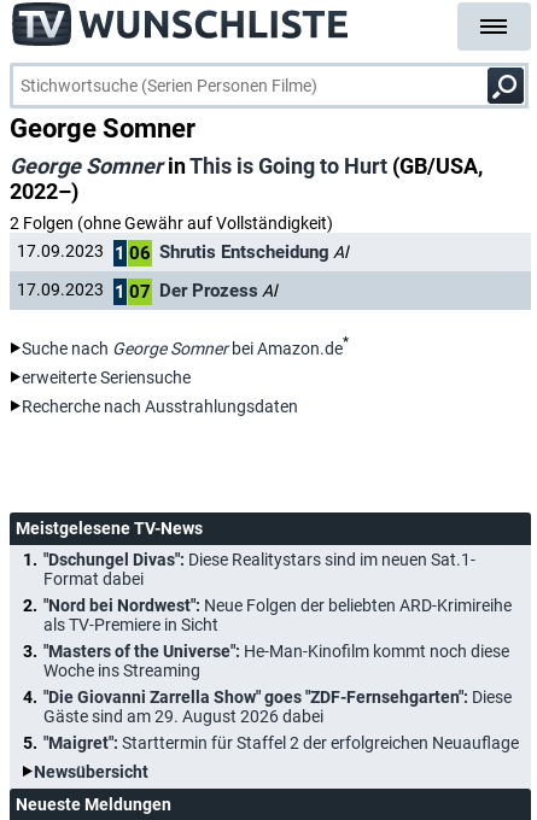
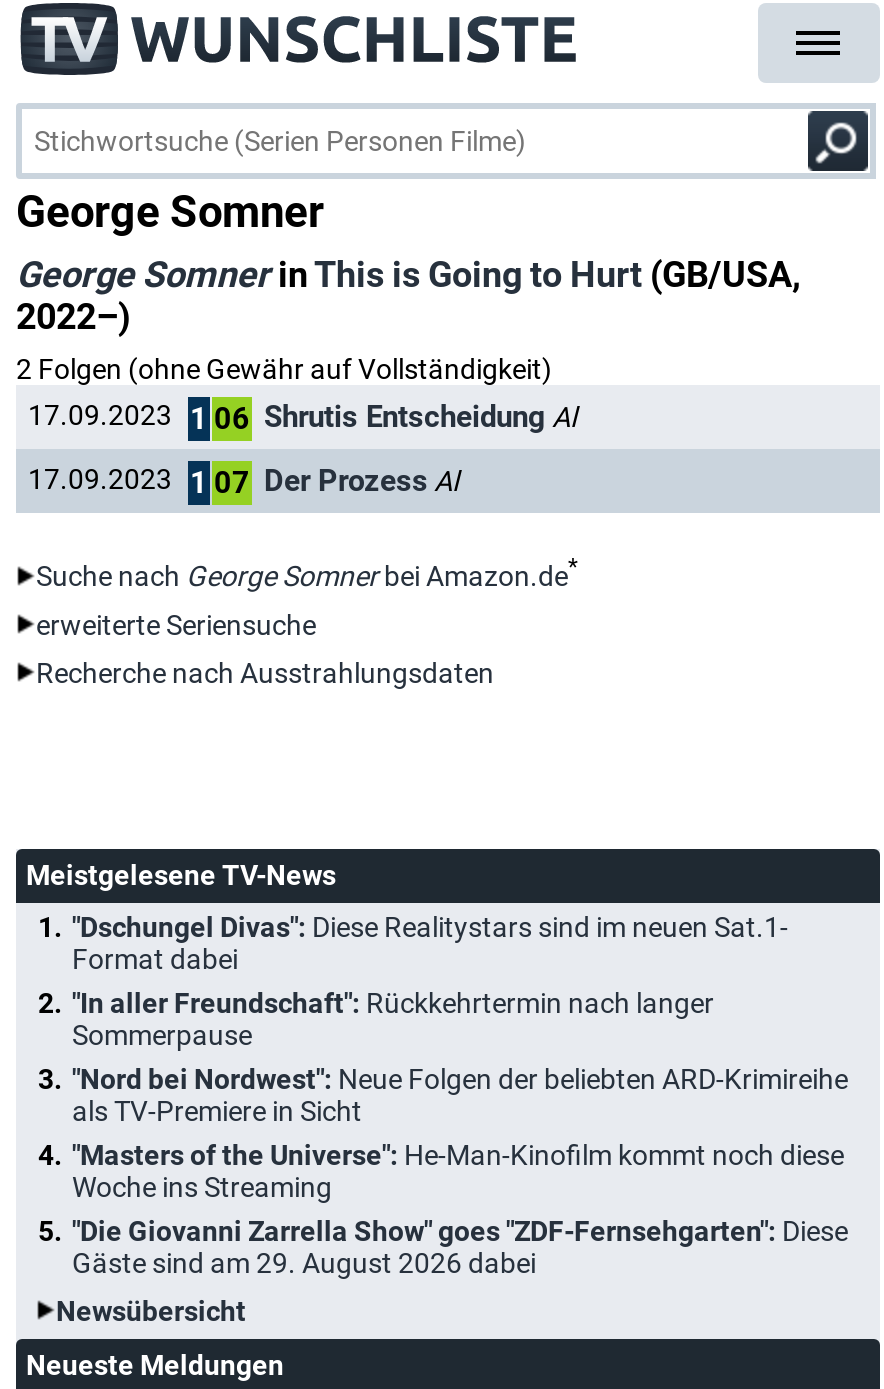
none -> [72,986,714,1050] "In aller Freundschaft": Rückkehrtermin nach langer | Sommerpause
moved [43,595,512,726] -> [72,1062,848,1278]: "Nord bei Nordwest": Neue Folgen der beliebten ARD-Krimireihe | als TV-Premiere in Sicht | "Masters of the Universe": He-Man-Kinofilm kommt noch diese | Woche ins Streaming | "Die Giovanni Zarrella Show" goes "ZDF-Fernsehgarten": Diese | Gäste sind am 29. August 2026 dabei
[43,733,519,752] "Maigret": Starttermin für Staffel 2 der erfolgreichen Neuauflage -> none

